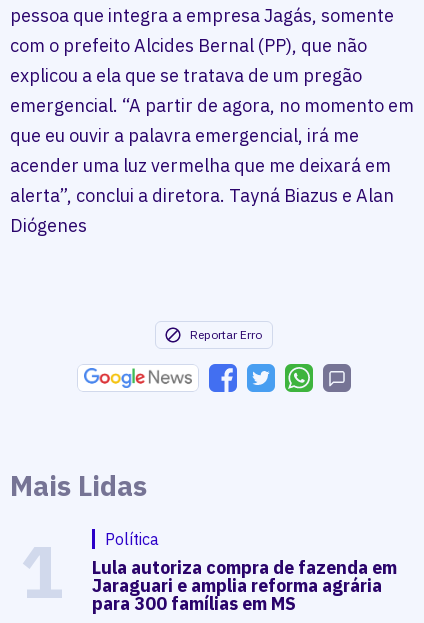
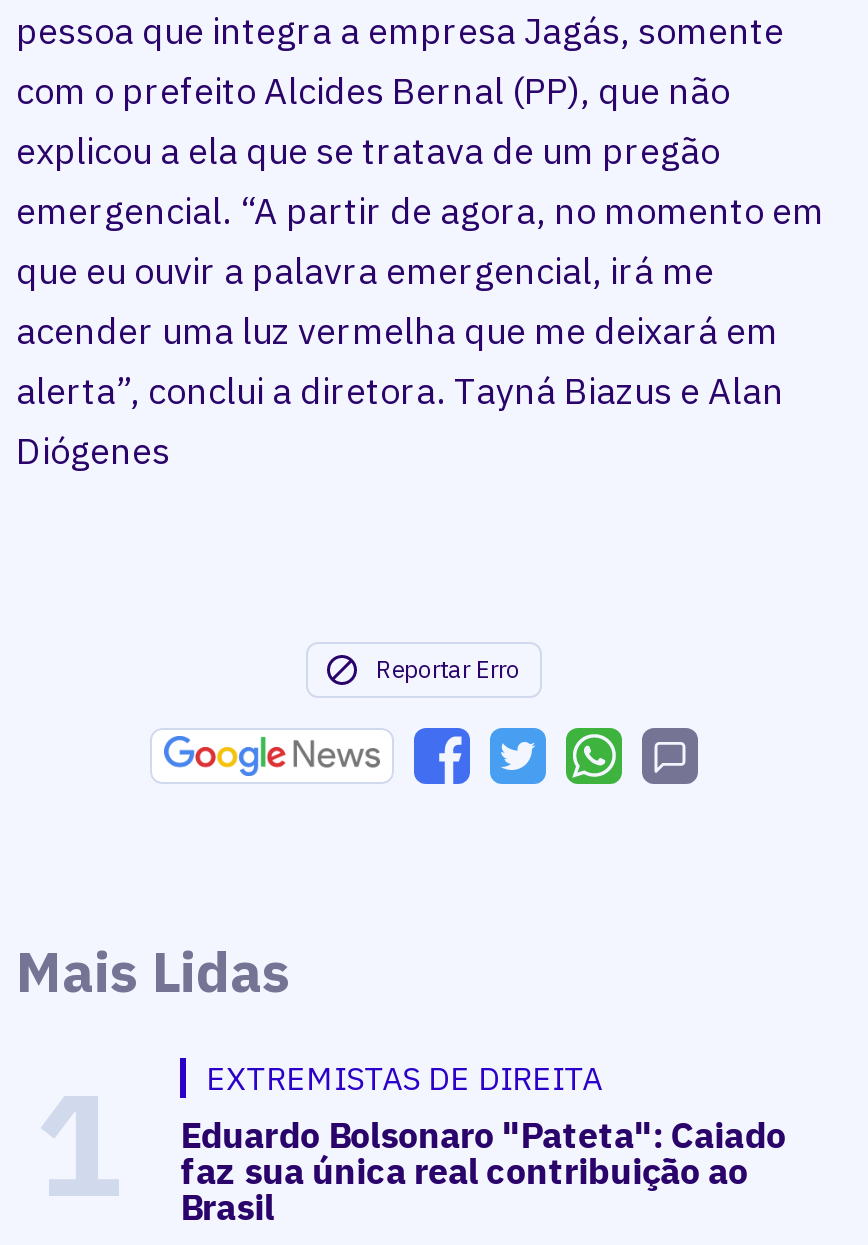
[92,529,397,615] Política | Lula autoriza compra de fazenda em | Jaraguari e amplia reforma agrária | para 300 famílias em MS -> [180,1058,786,1230] EXTREMISTAS DE DIREITA | Eduardo Bolsonaro "Pateta": Caiado | faz sua única real contribuição ao | Brasil

